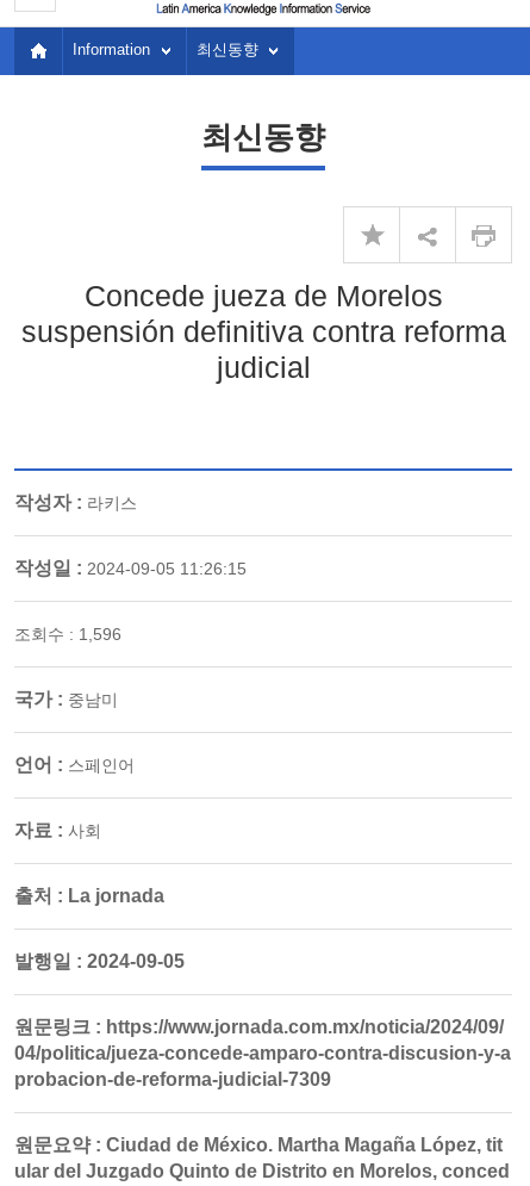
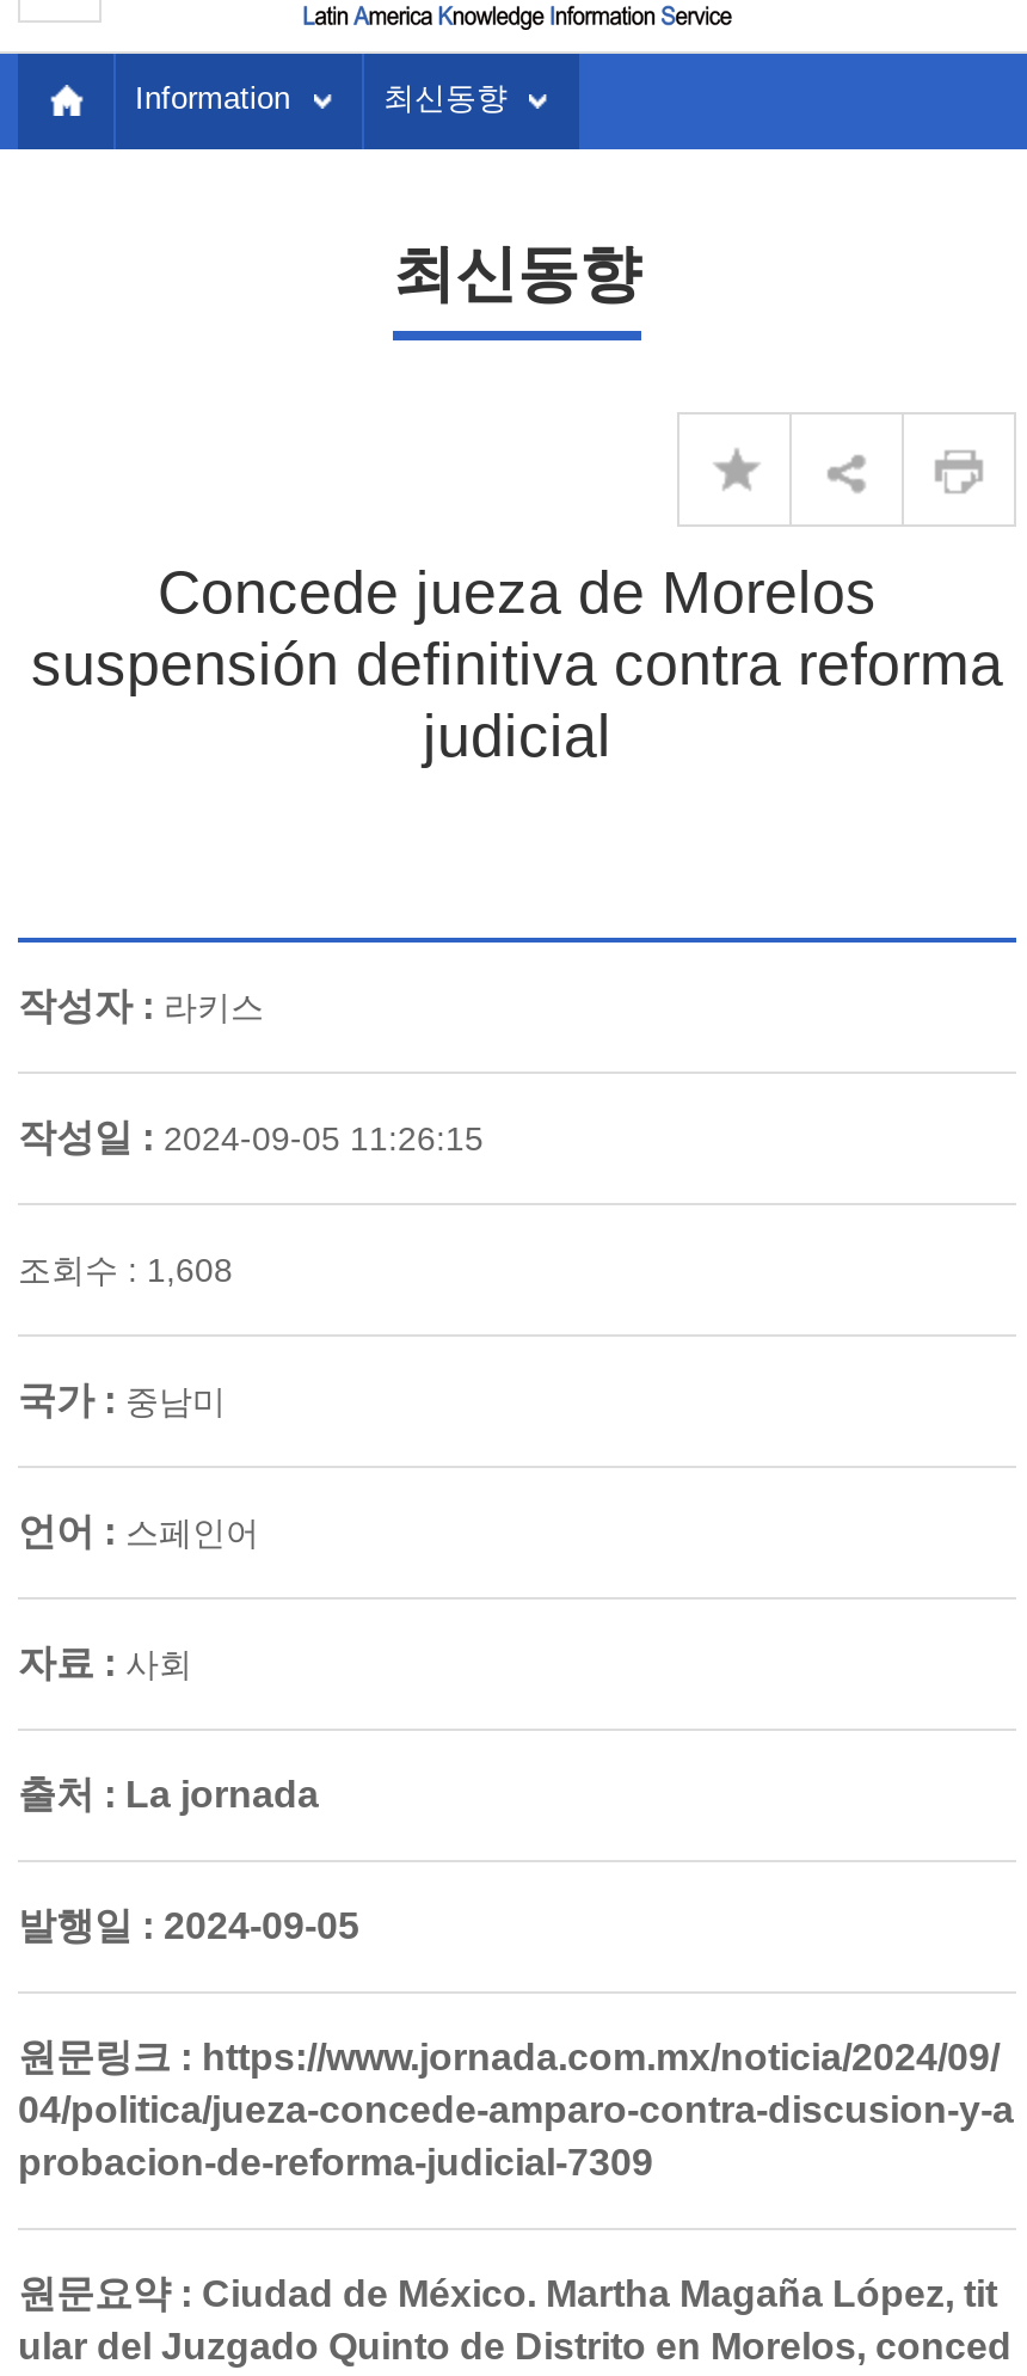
[14,625,121,644] 조회수 : 1,596 -> [18,1251,233,1289] 조회수 : 1,608

